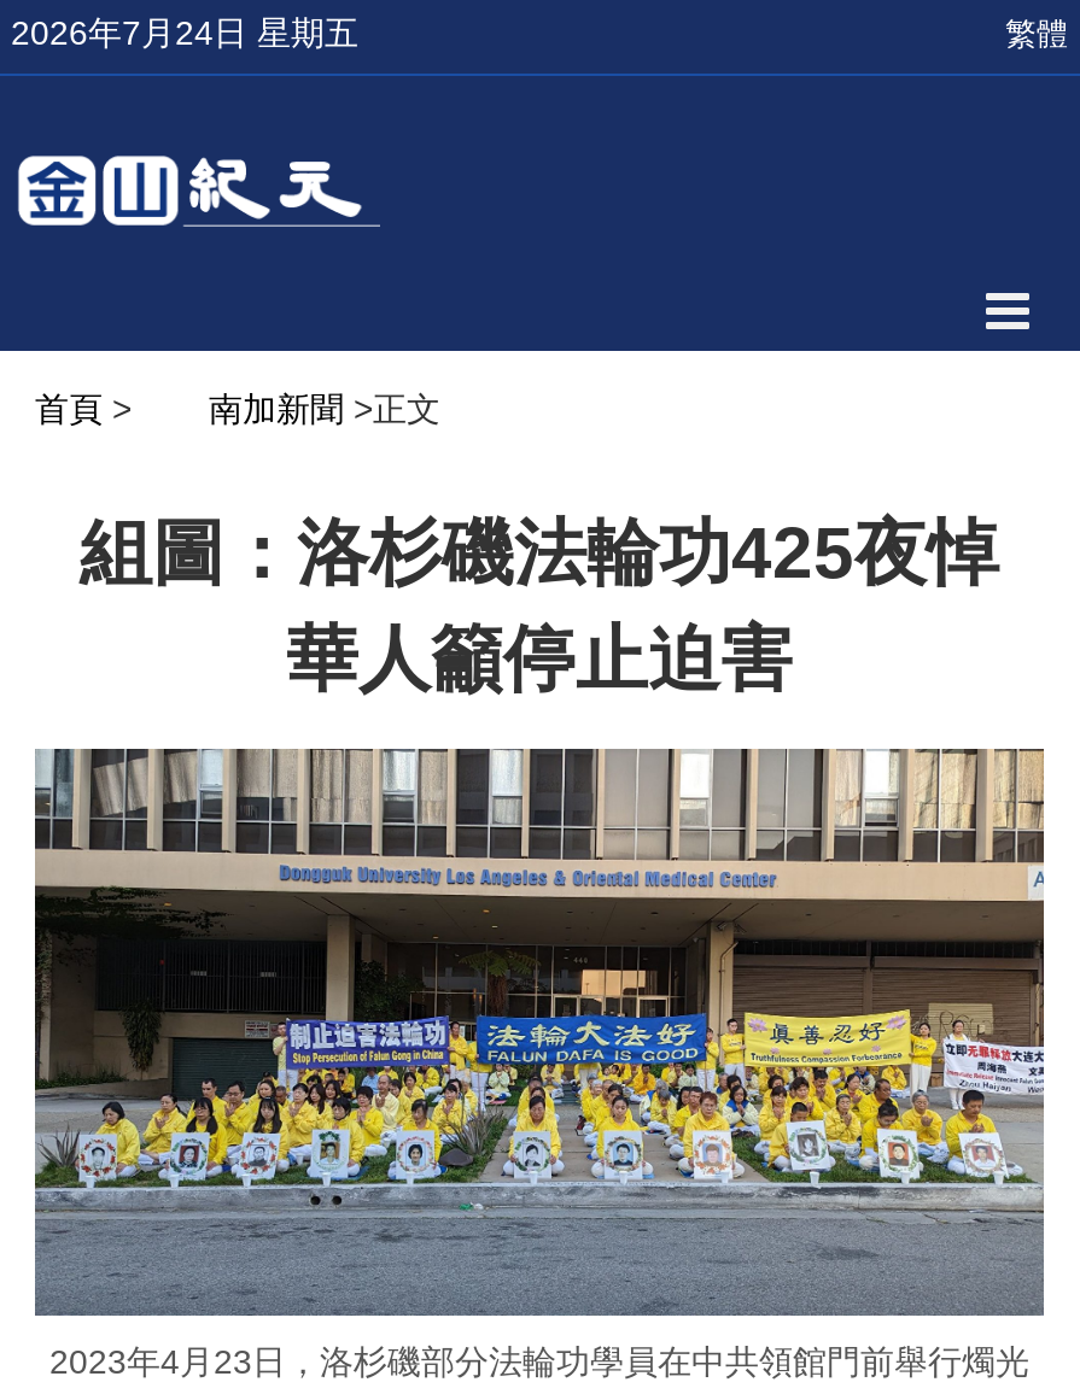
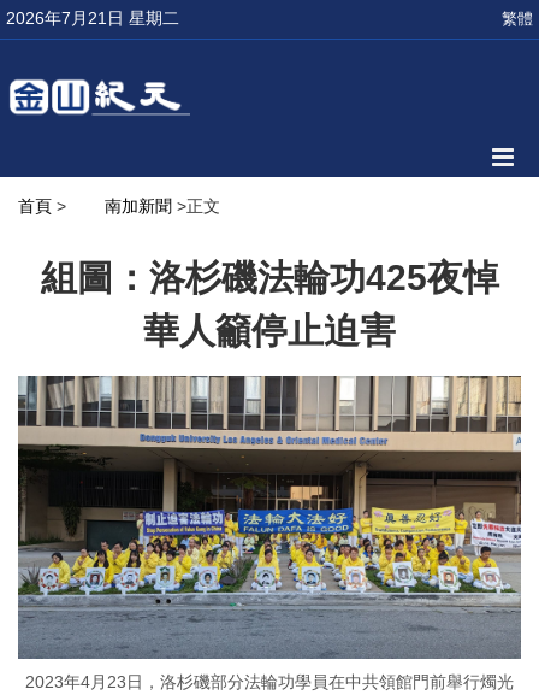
[11,13,358,52] 2026年7月24日 星期五 -> [6,8,179,28] 2026年7月21日 星期二

